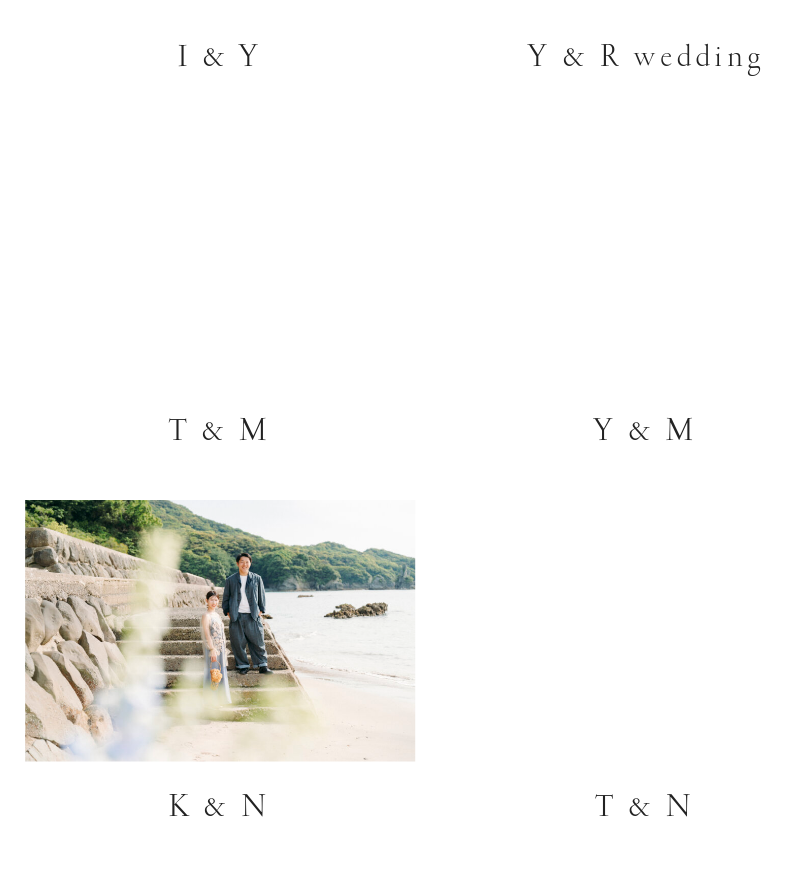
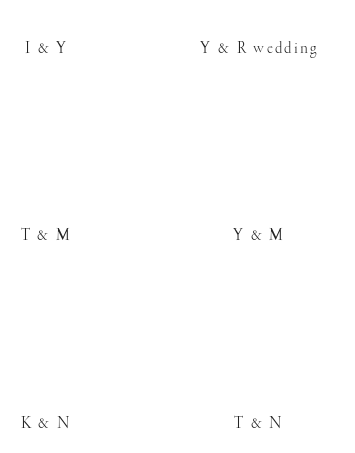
[23,498,417,762] [image] -> none

